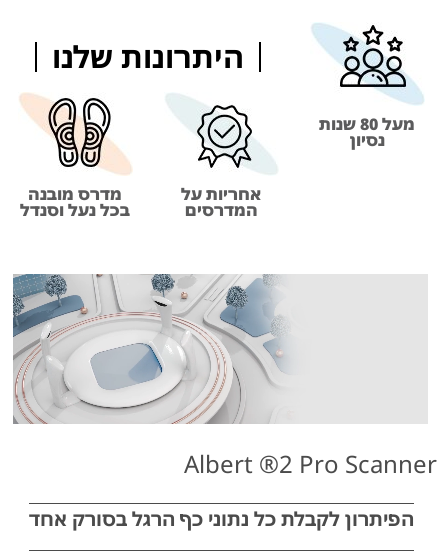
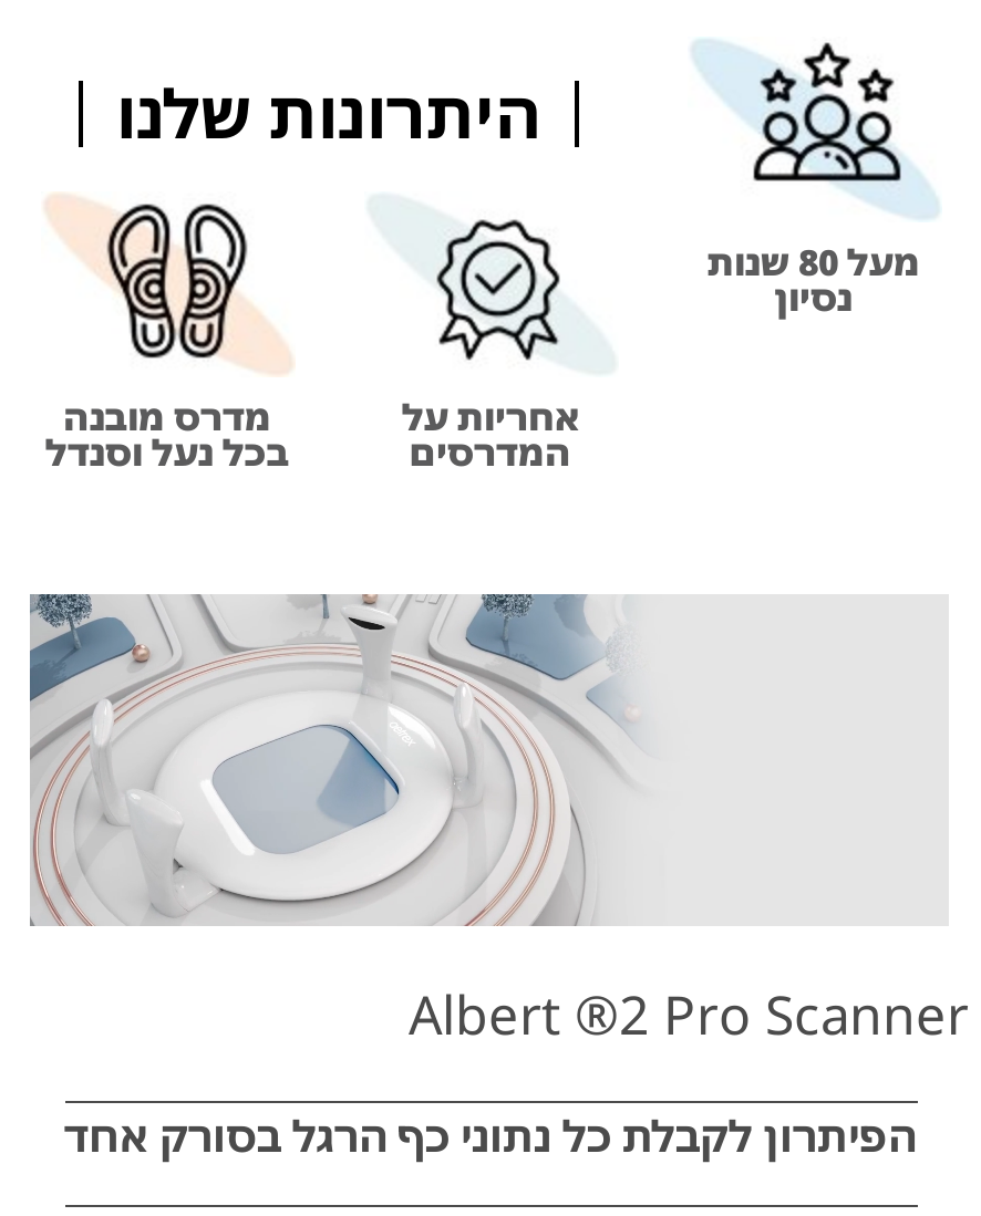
[13,273,282,424] [image] -> [30,592,626,926] [image]

